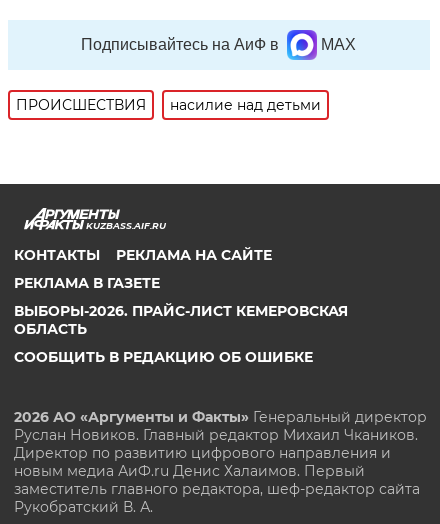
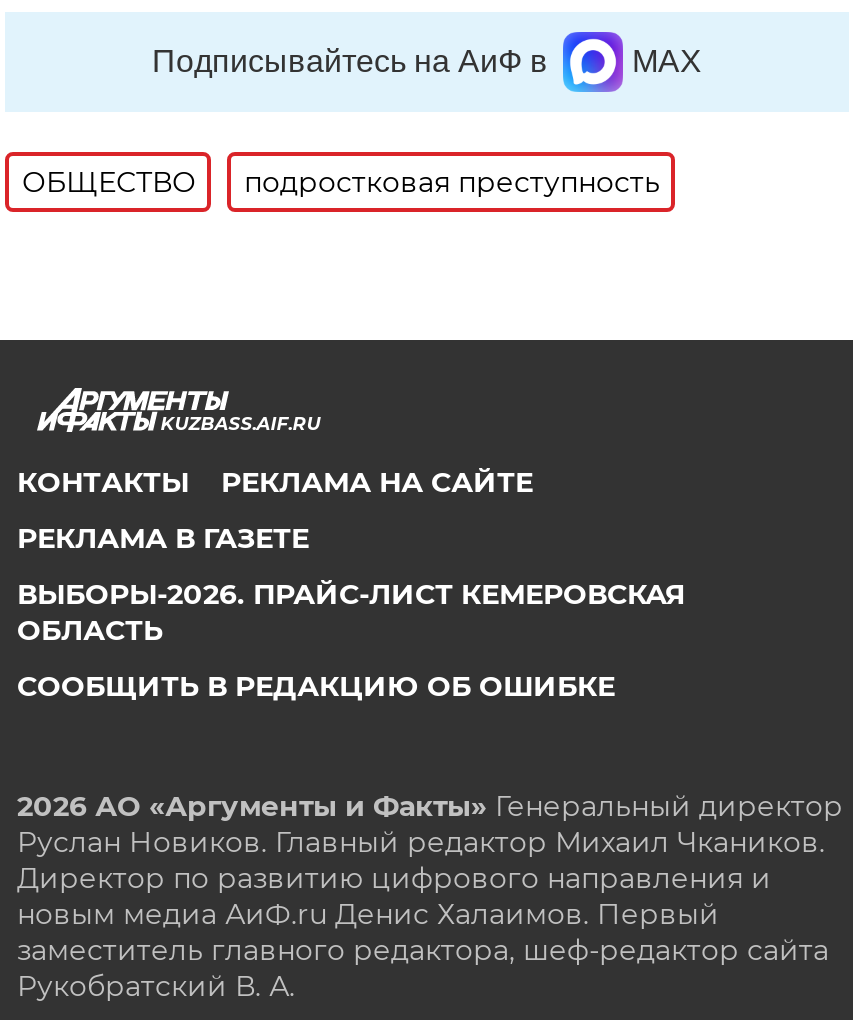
[16,96,321,114] ПРОИСШЕСТВИЯ | насилие над детьми -> [22,164,660,200] ОБЩЕСТВО | подростковая преступность

